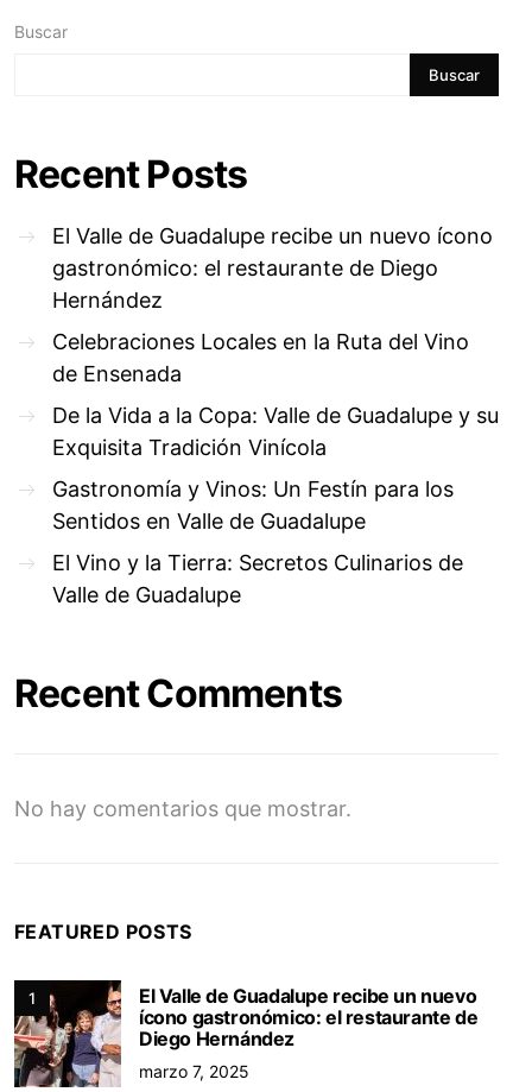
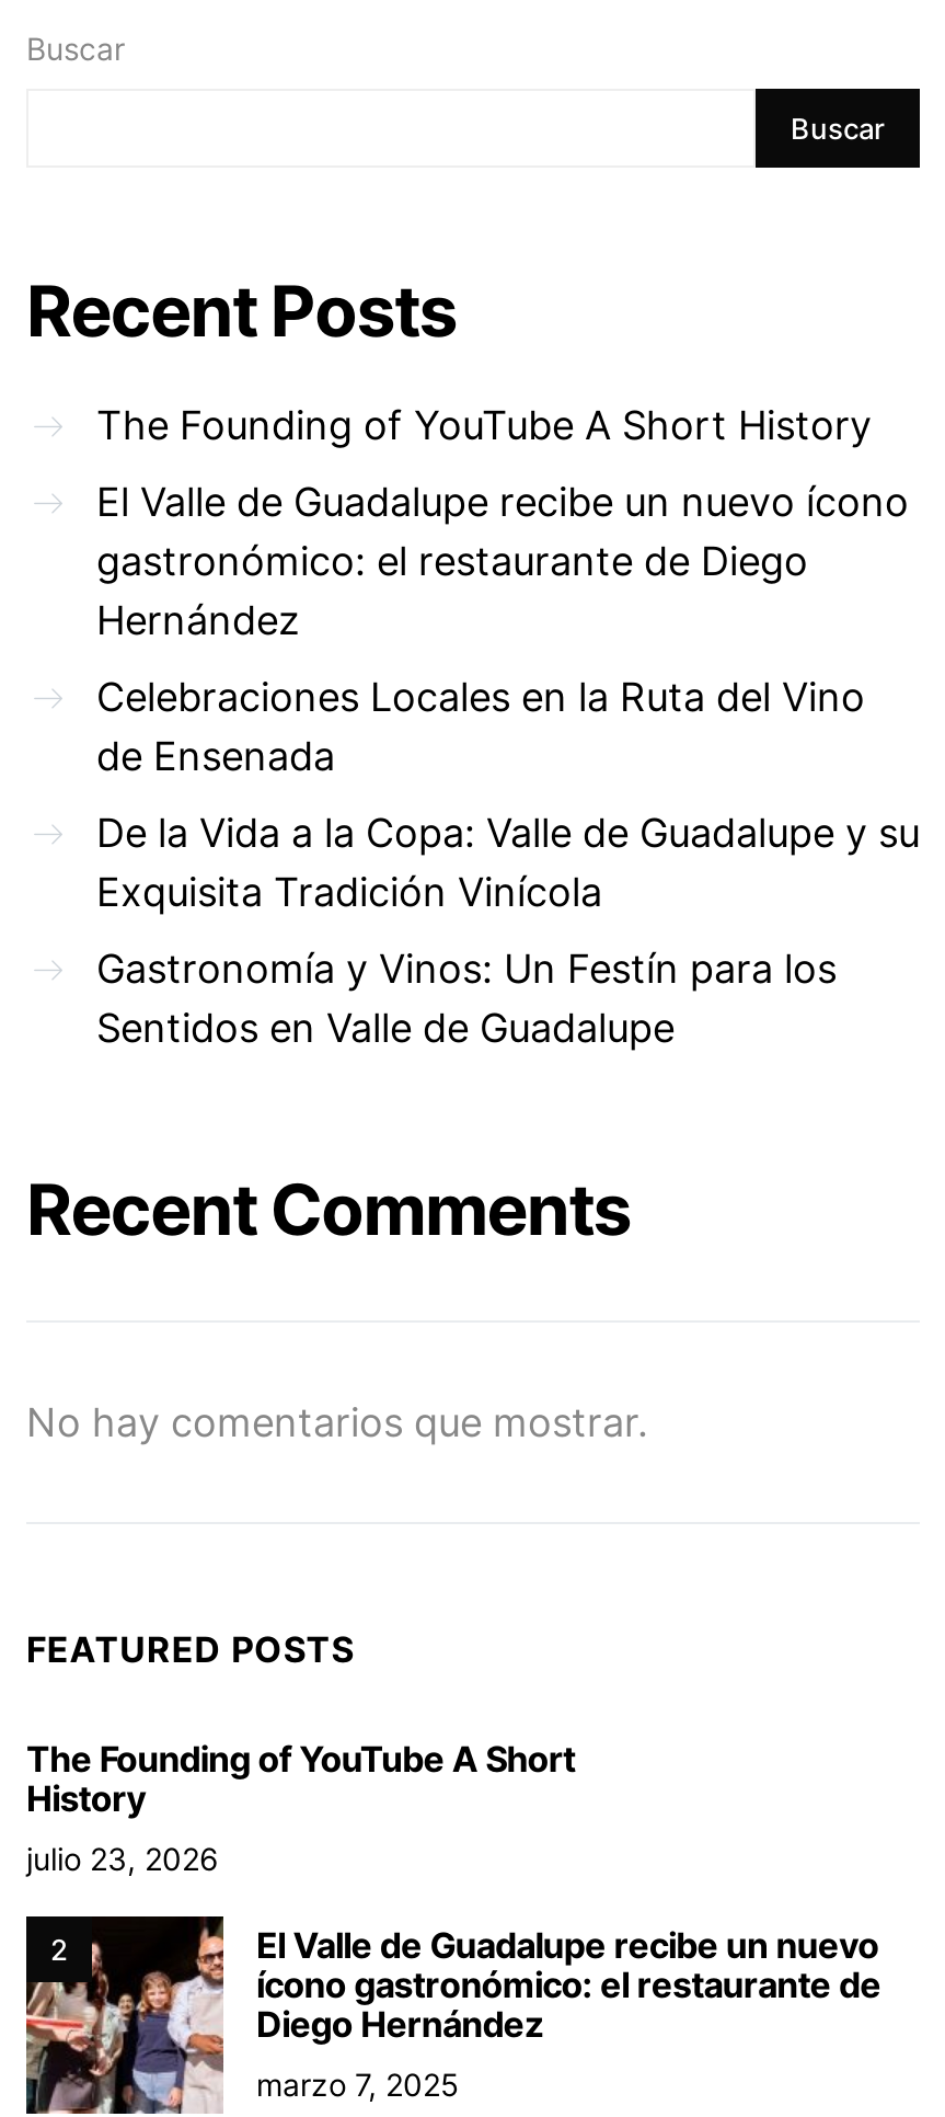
none -> [96,403,872,449] The Founding of YouTube A Short History
[52,551,463,608] El Vino y la Tierra: Secretos Culinarios de | Valle de Guadalupe -> none
moved [14,671,351,944] -> [26,1168,648,1672]: Recent Comments | No hay comentarios que mostrar. | FEATURED POSTS
[28,989,36,1008] 1 -> [26,1738,575,1967] The Founding of YouTube A Short | History | julio 23, 2026 | 2

